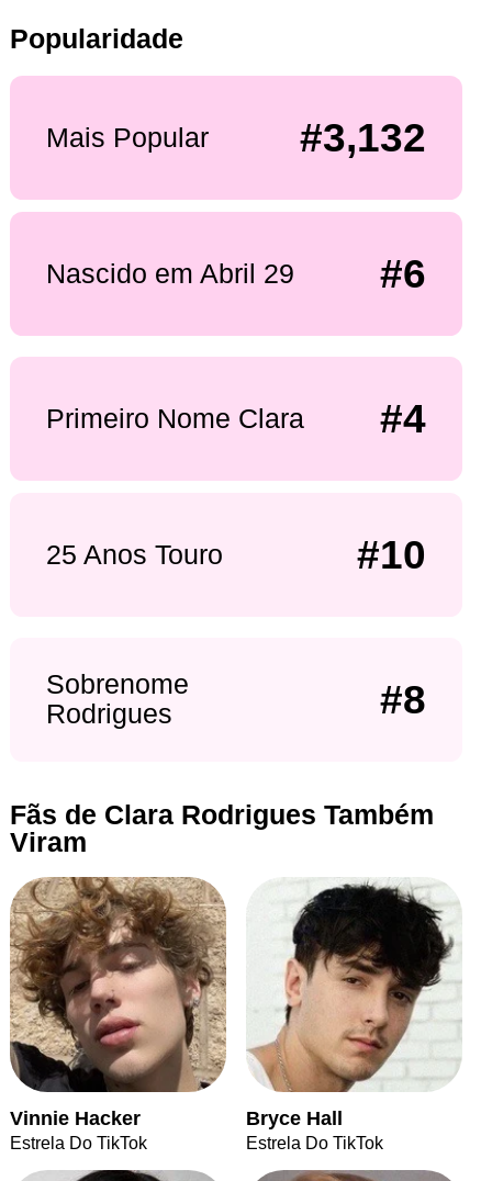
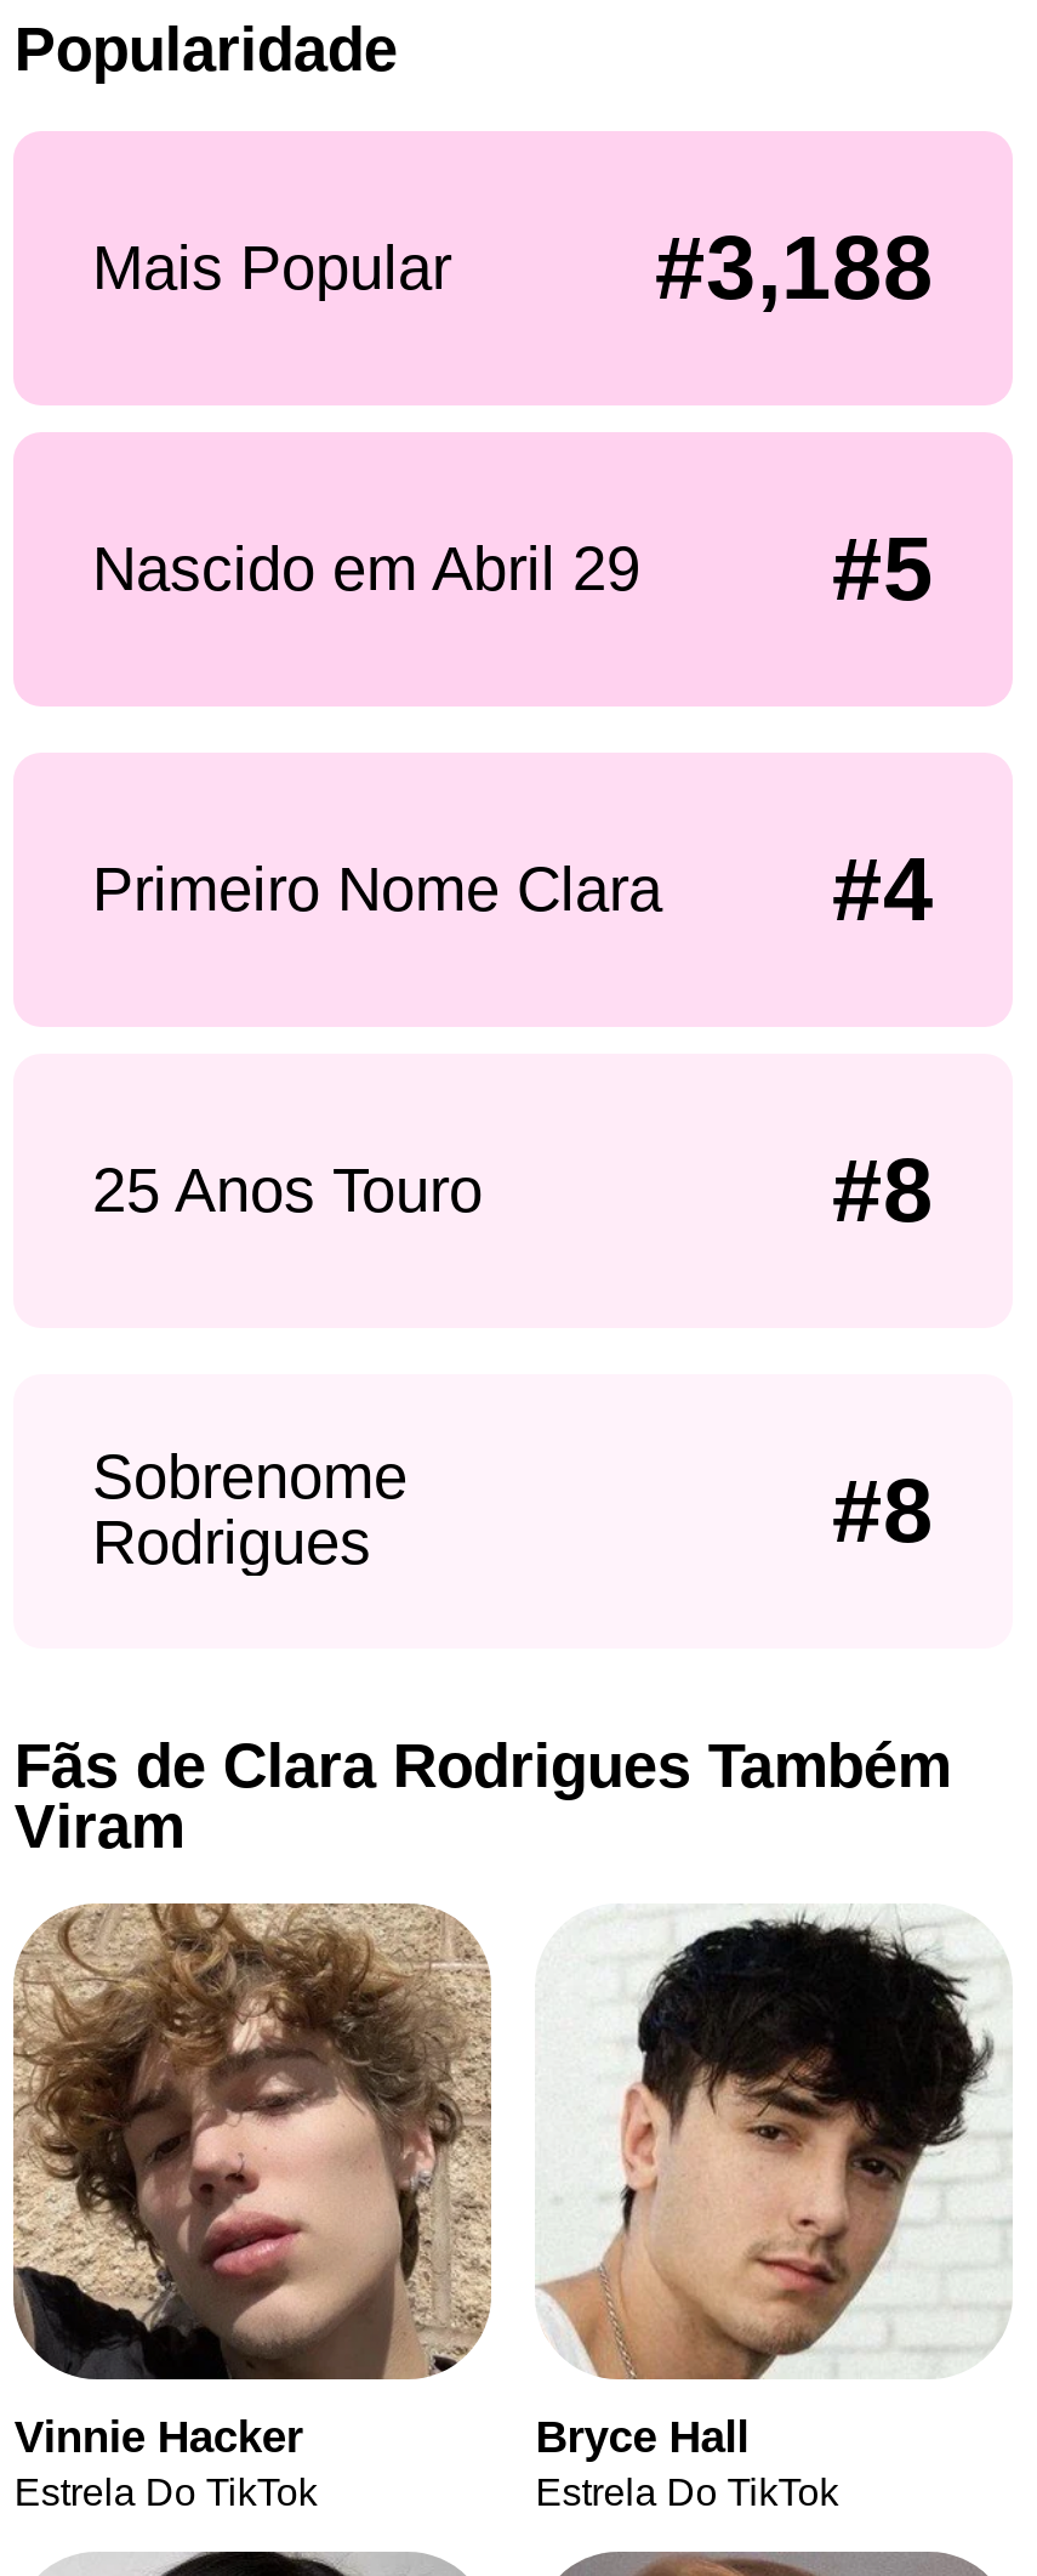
[300,115,427,160] #3,132 -> [655,218,934,318] #3,188
[381,252,427,297] #6 -> [832,521,934,620] #5
[357,533,427,578] #10 -> [832,1142,934,1241] #8

